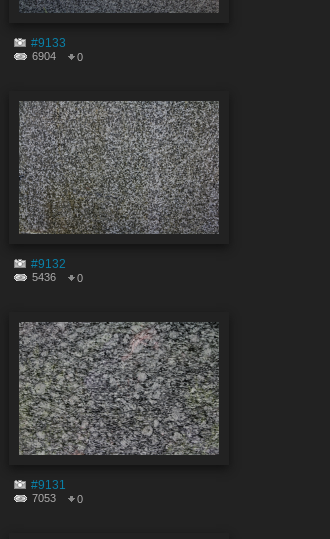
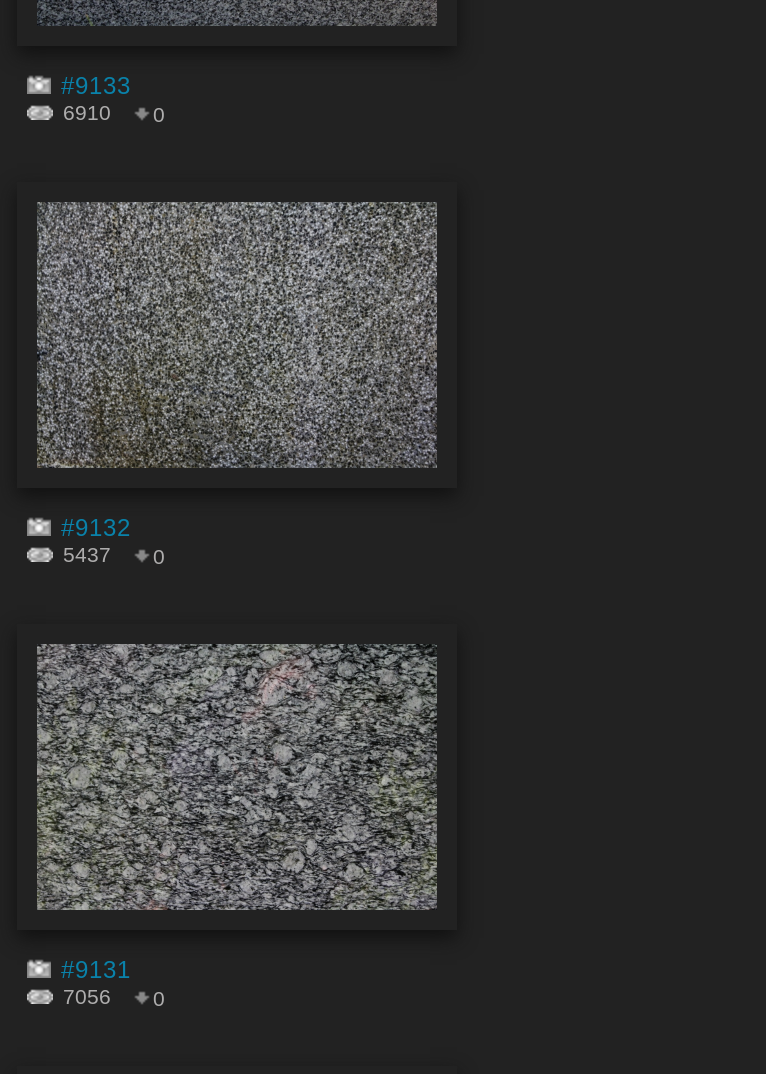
[32,50,83,63] 6904 0 -> [63,100,165,126] 6910 0
[32,271,83,284] 5436 0 -> [63,542,165,568] 5437 0
[32,492,83,505] 7053 0 -> [63,984,165,1010] 7056 0

